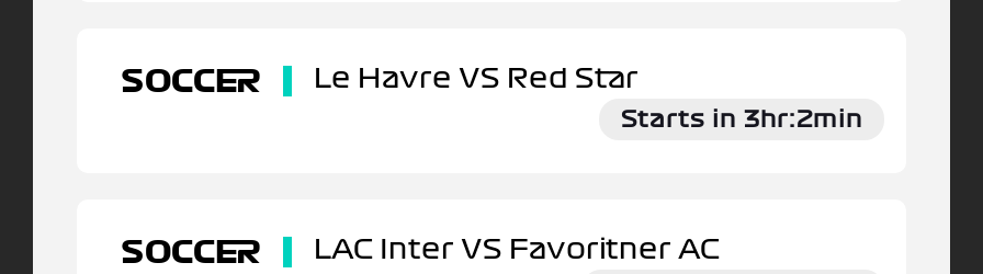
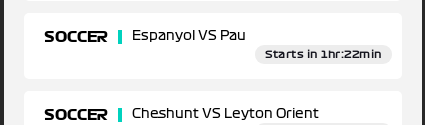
[314,66,639,92] Le Havre VS Red Star -> [132,30,246,42] Espanyol VS Pau
[621,107,862,132] Starts in 3hr:2min -> [265,49,382,60] Starts in 1hr:22min
[314,237,720,263] LAC Inter VS Favoritner AC -> [132,108,319,120] Cheshunt VS Leyton Orient

